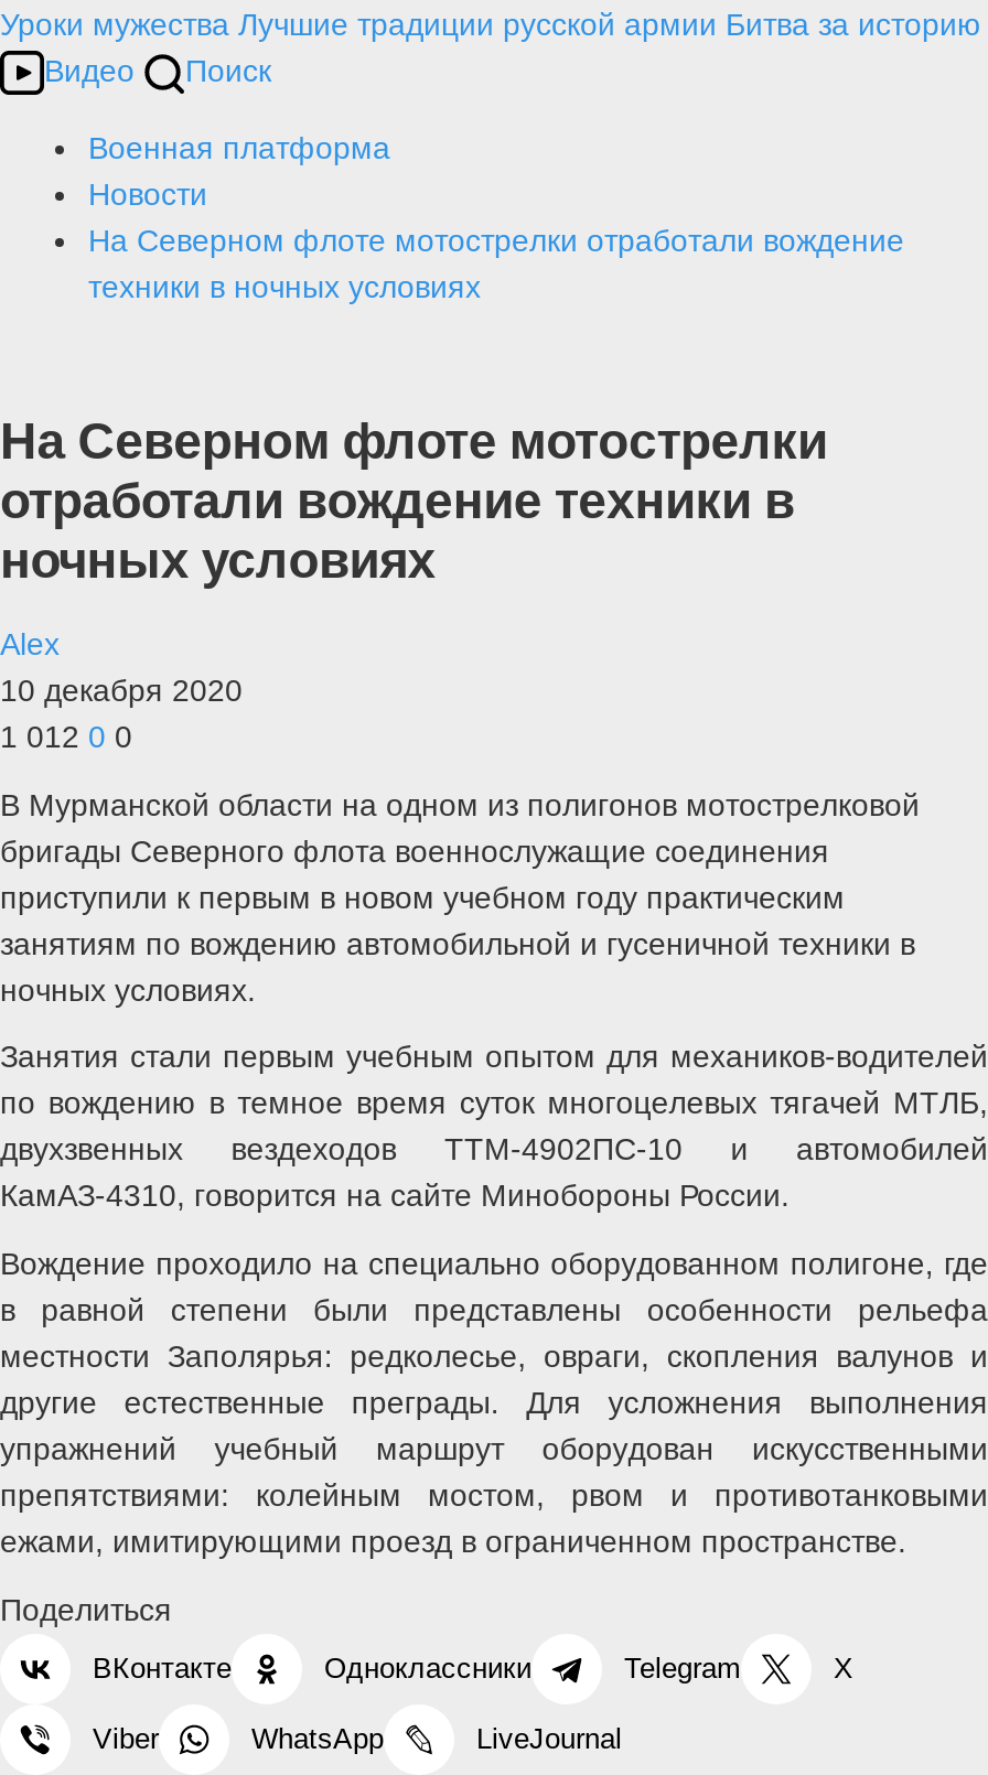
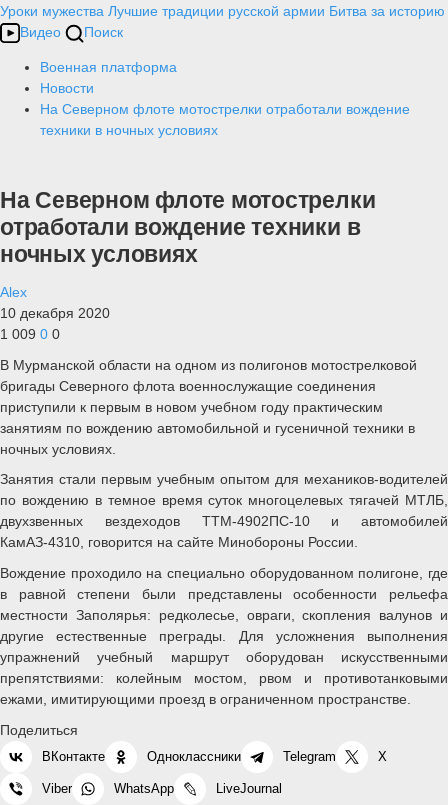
[0,718,132,754] 1 012 0 0 -> [0,326,60,342] 1 009 0 0

